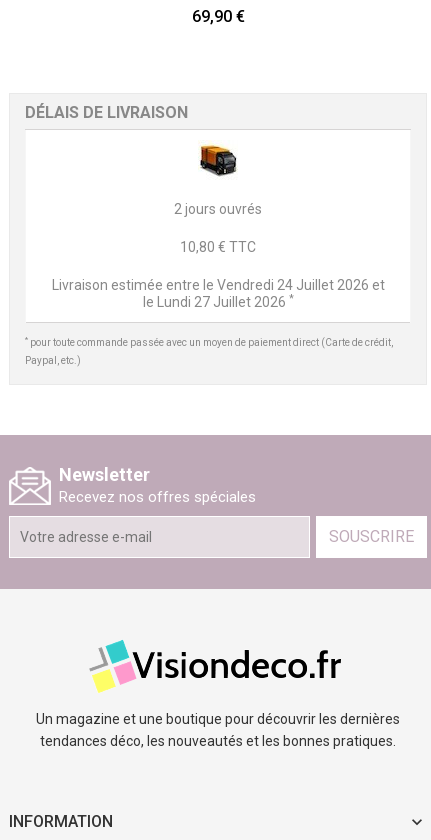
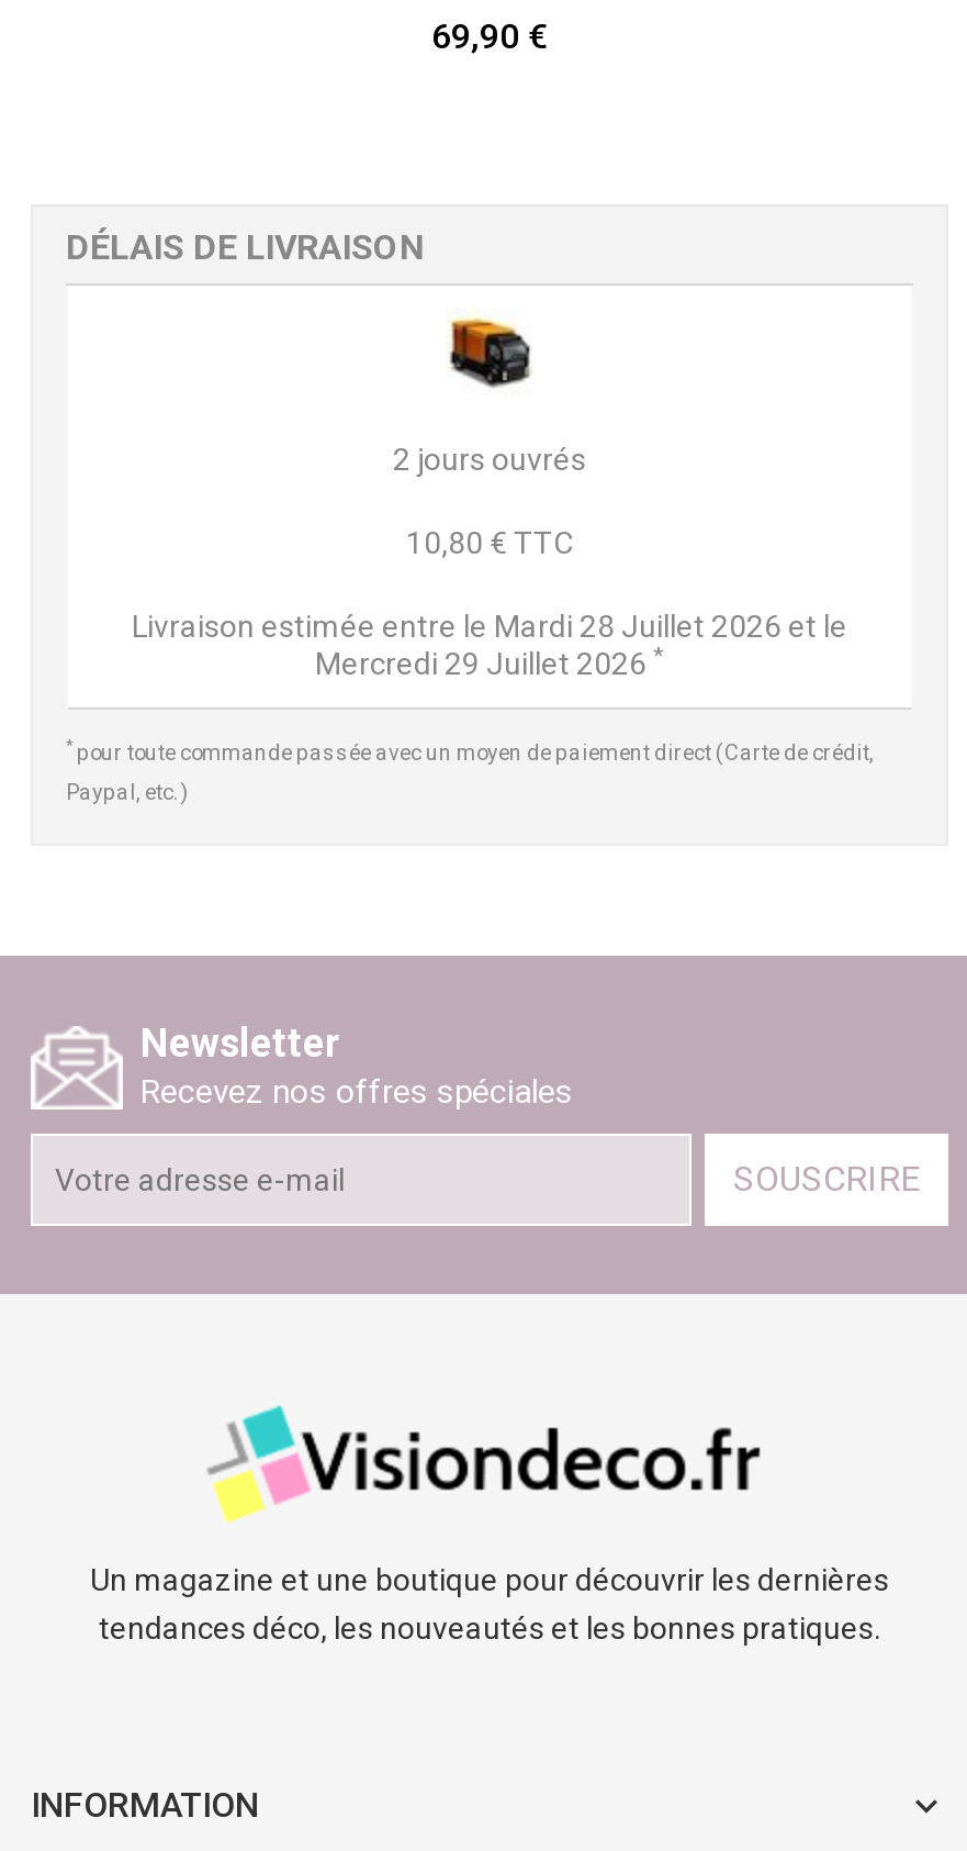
[51,277,384,310] Livraison estimée entre le Vendredi 24 Juillet 2026 et | le Lundi 27 Juillet 2026 * -> [132,609,847,681] Livraison estimée entre le Mardi 28 Juillet 2026 et le | Mercredi 29 Juillet 2026 *

